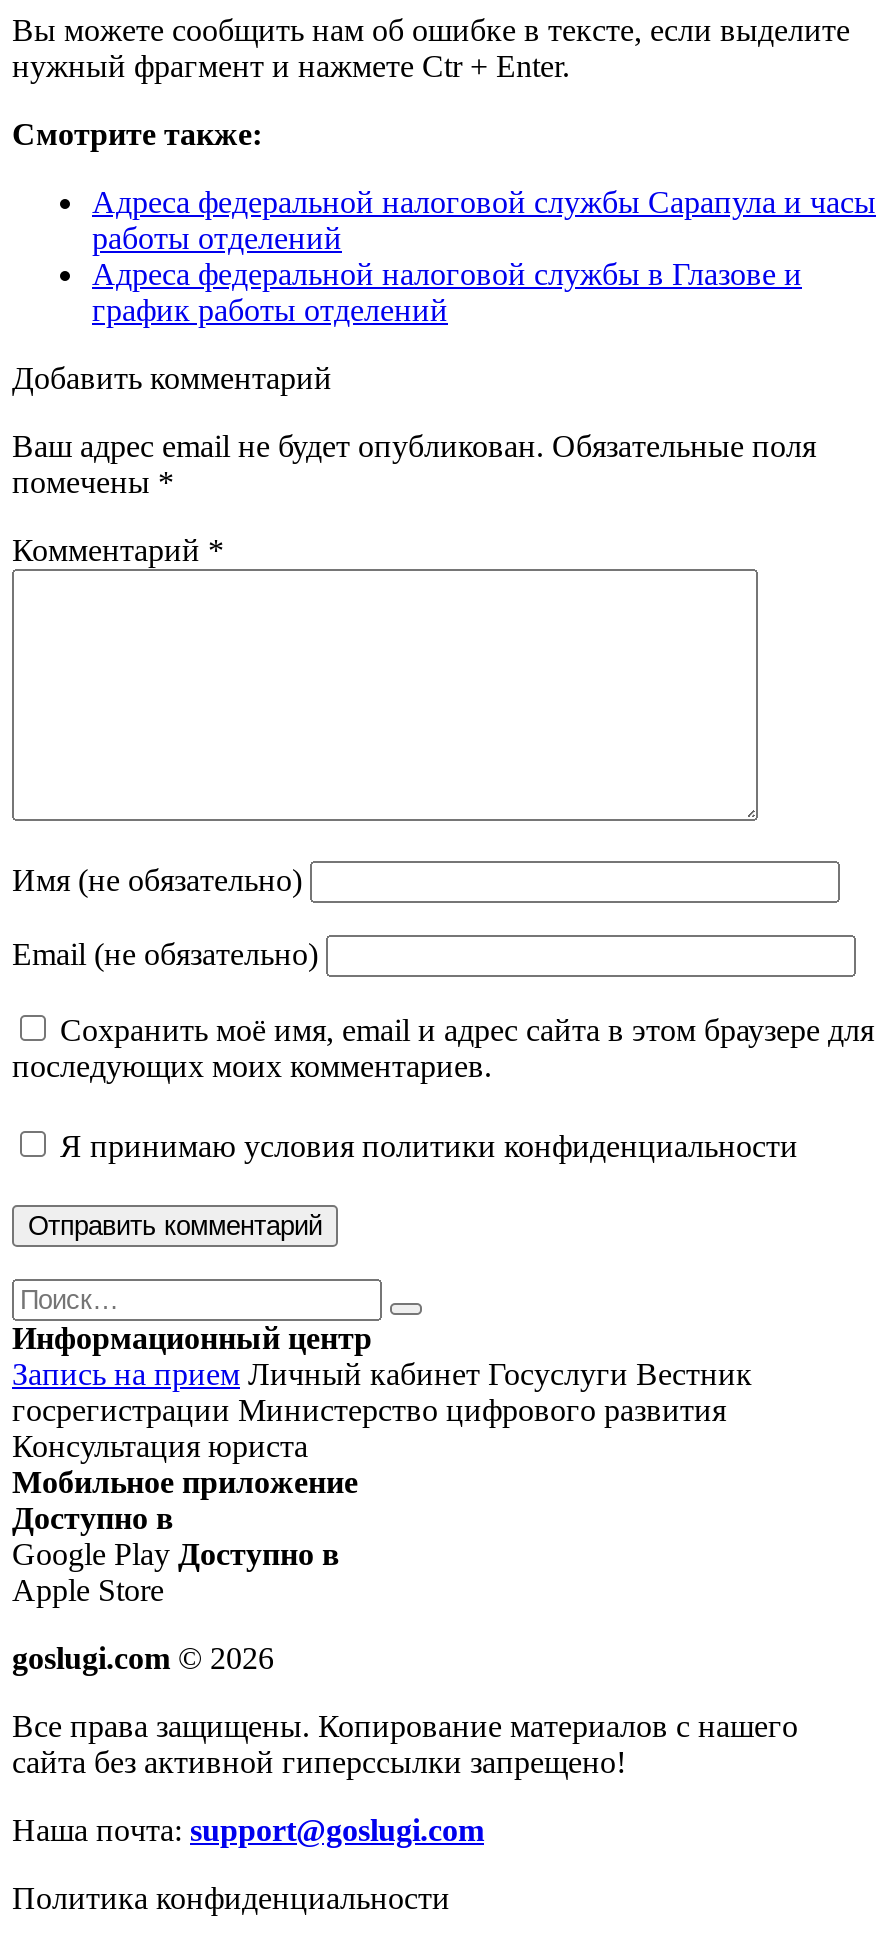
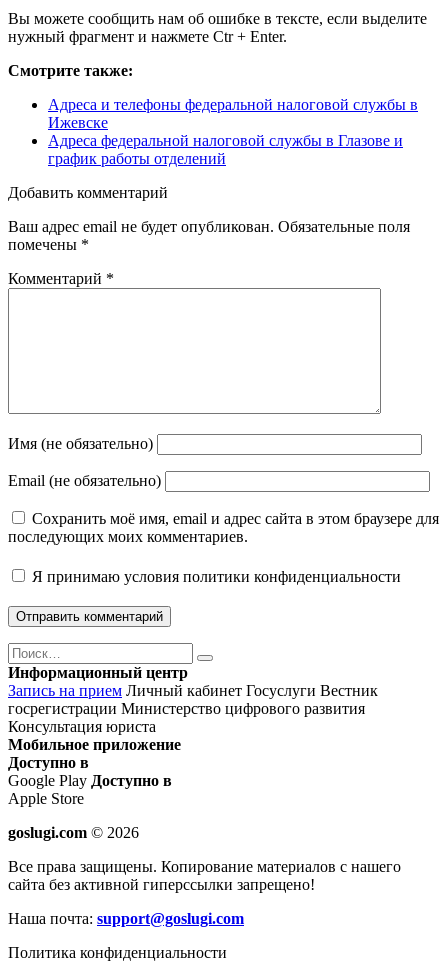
[92,185,876,255] Адреса федеральной налоговой службы Сарапула и часы | работы отделений -> [48,96,418,131] Адреса и телефоны федеральной налоговой службы в | Ижевске

